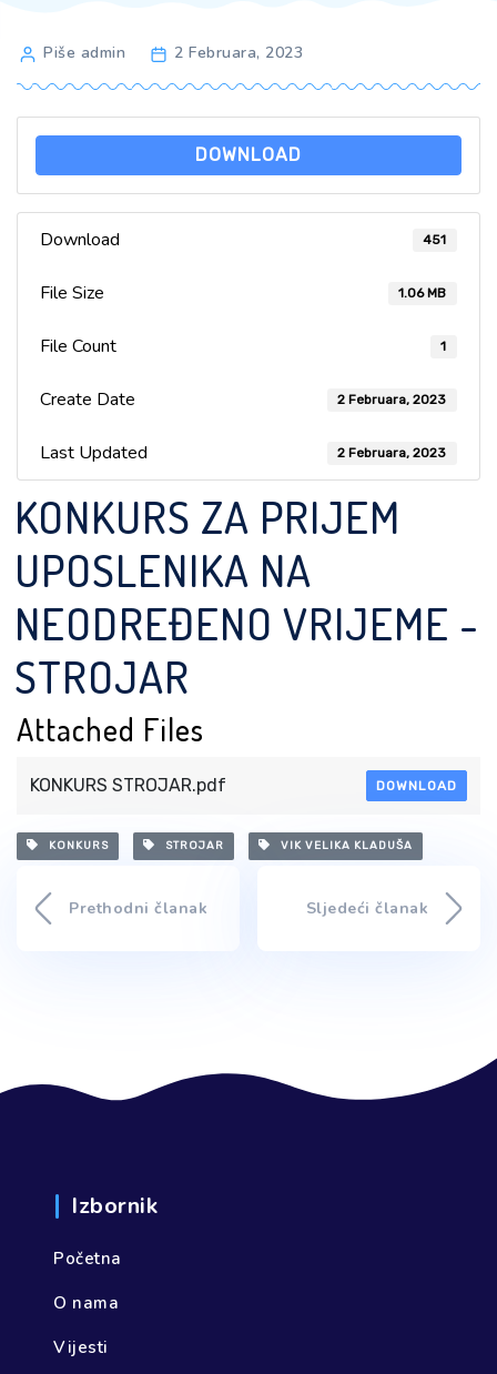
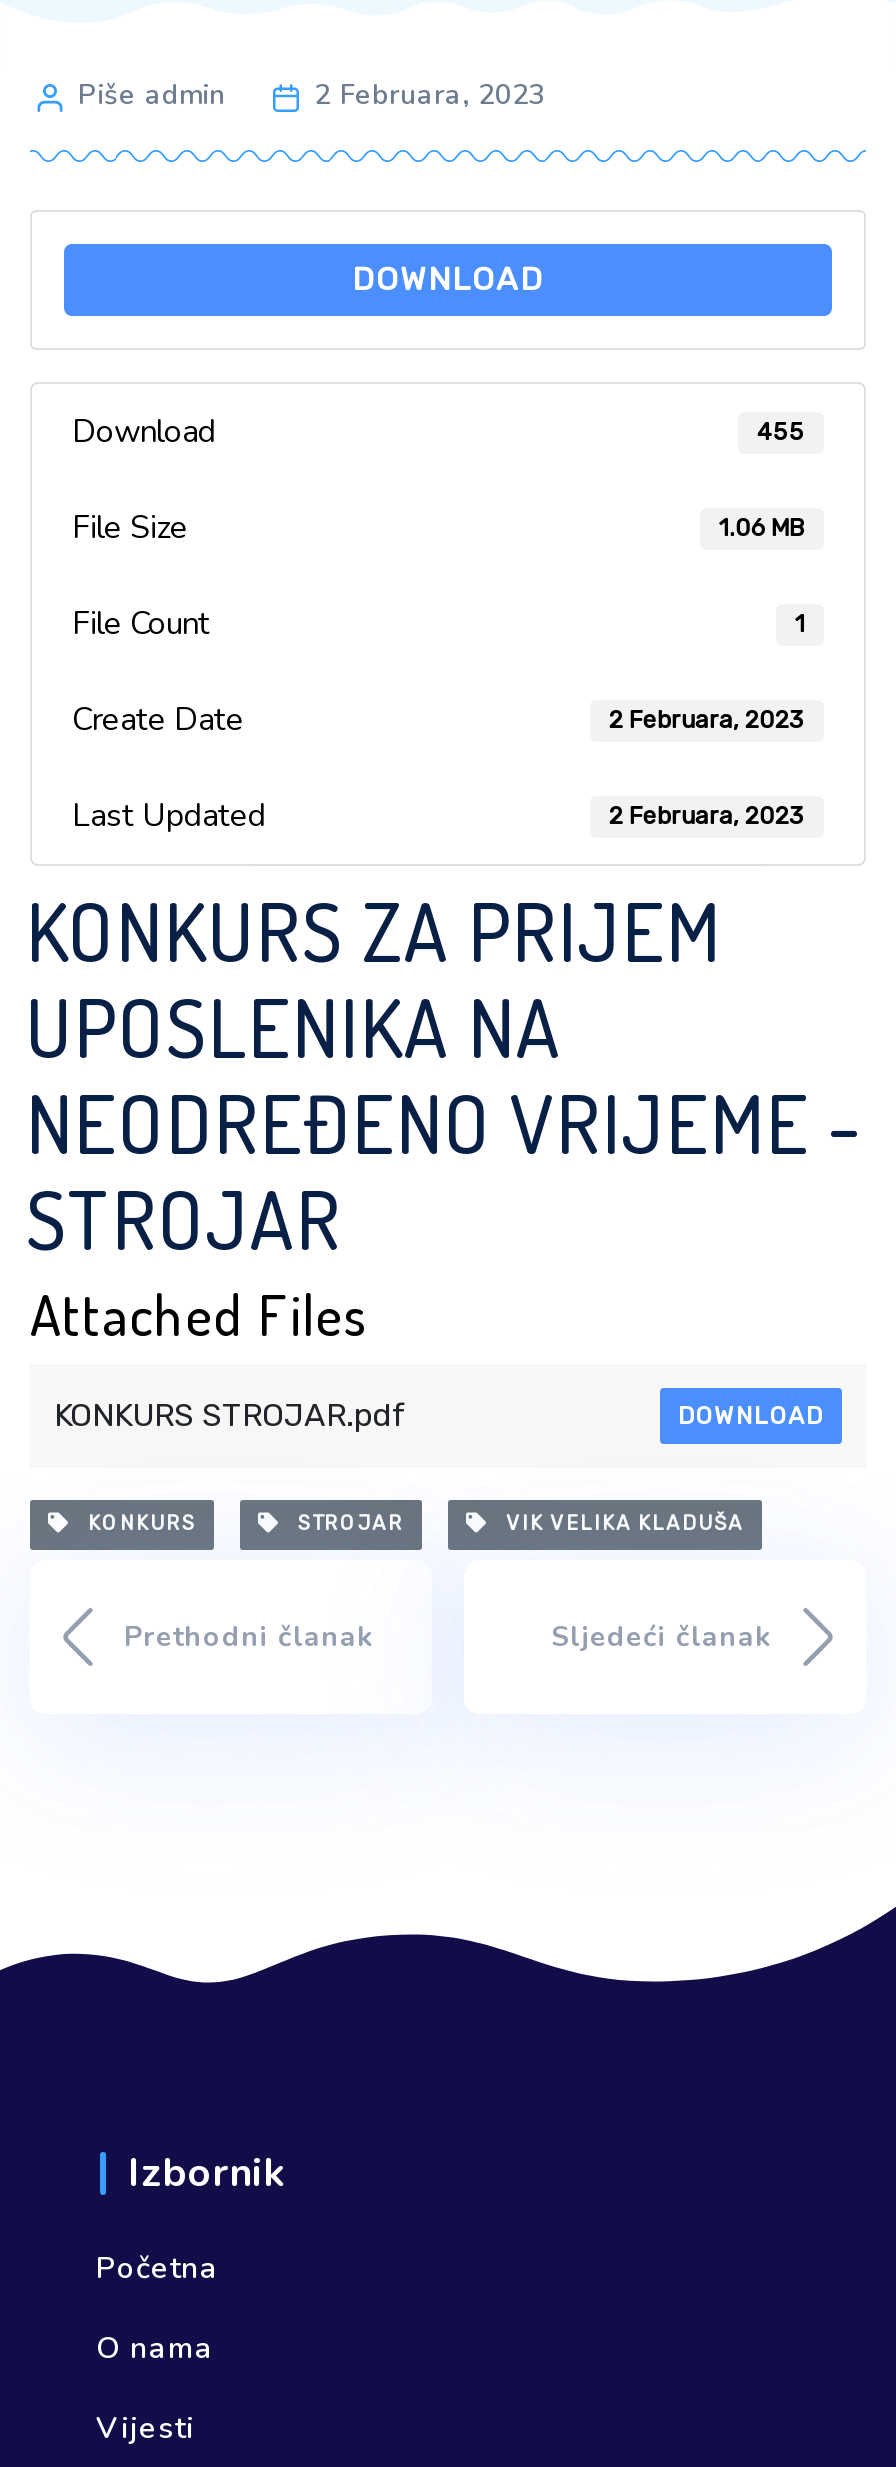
[423,232,446,248] 451 -> [757,419,805,447] 455

